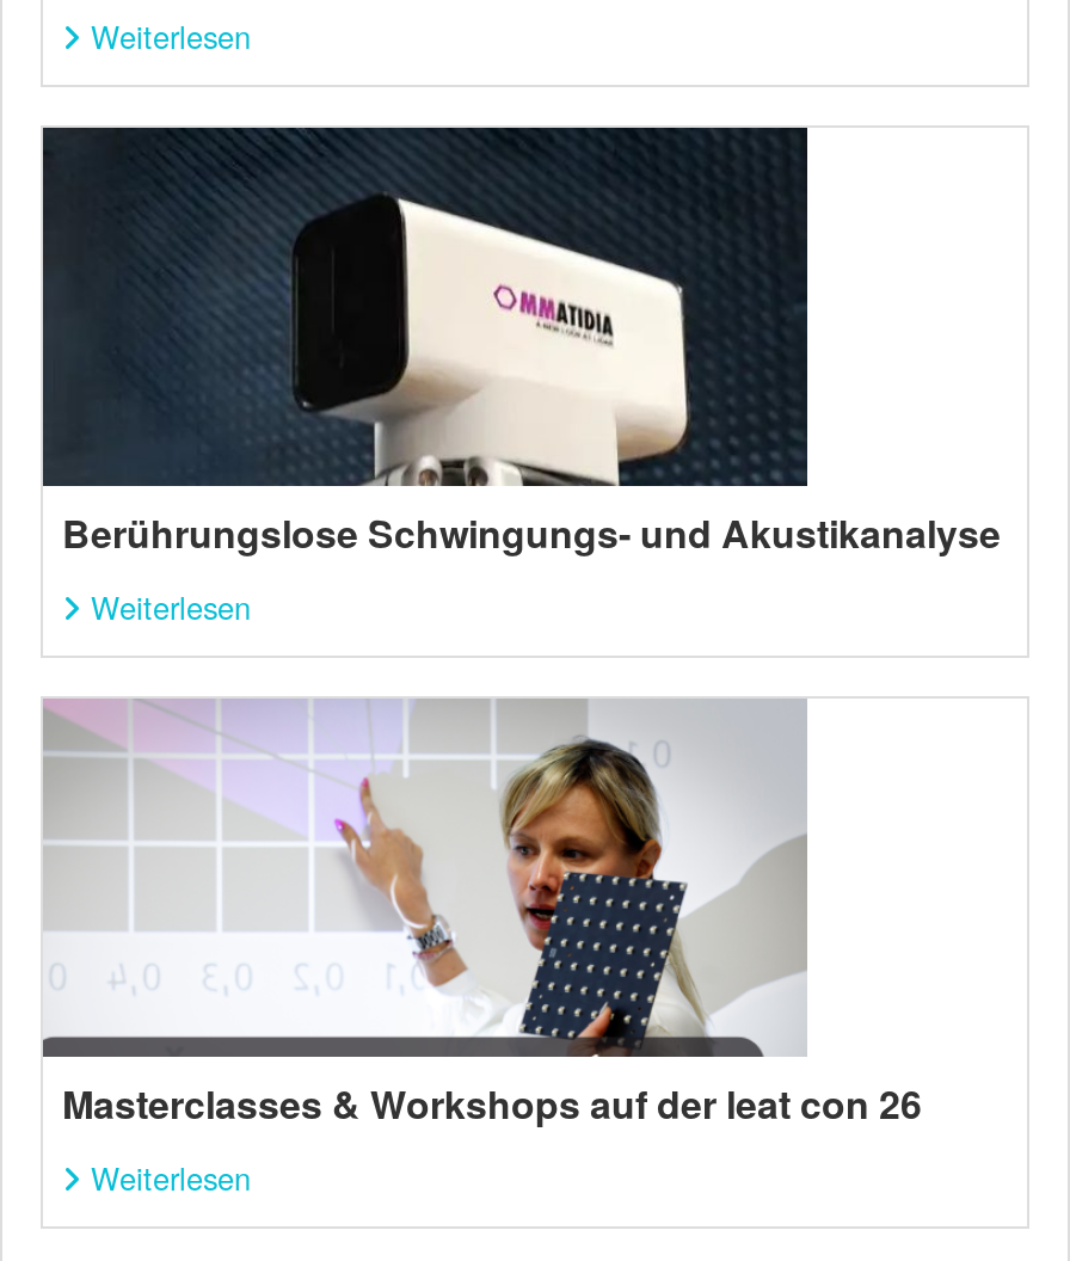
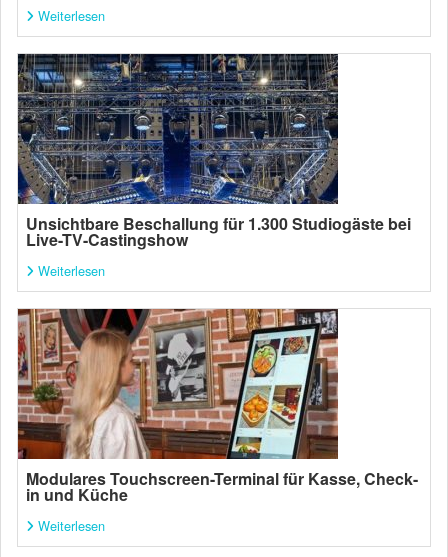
[45,124,1001,561] [image] | Berührungslose Schwingungs- und Akustikanalyse -> [18,53,411,251] [image] | Unsichtbare Beschallung für 1.300 Studiogäste bei | Live-TV-Castingshow
[43,697,922,1132] [image] | Masterclasses & Workshops auf der leat con 26 -> [17,308,418,506] [image] | Modulares Touchscreen-Terminal für Kasse, Check- | in und Küche

